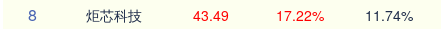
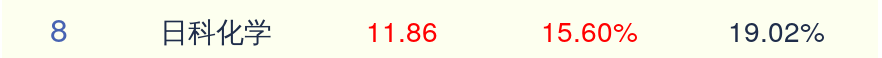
[86,5,412,25] 炬芯科技 | 43.49 | 17.22% | 11.74% -> [160,11,824,51] 日科化学 | 11.86 | 15.60% | 19.02%

